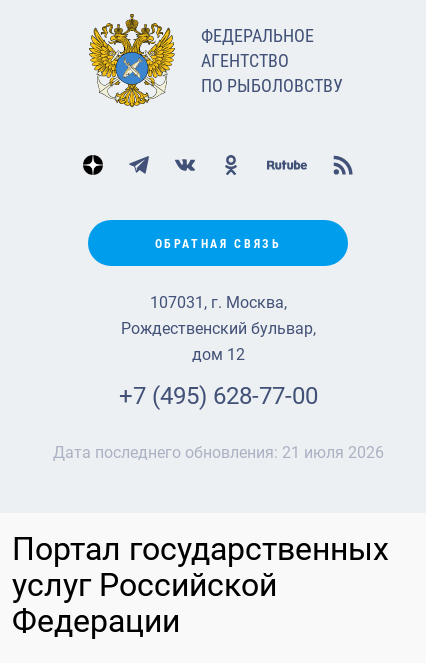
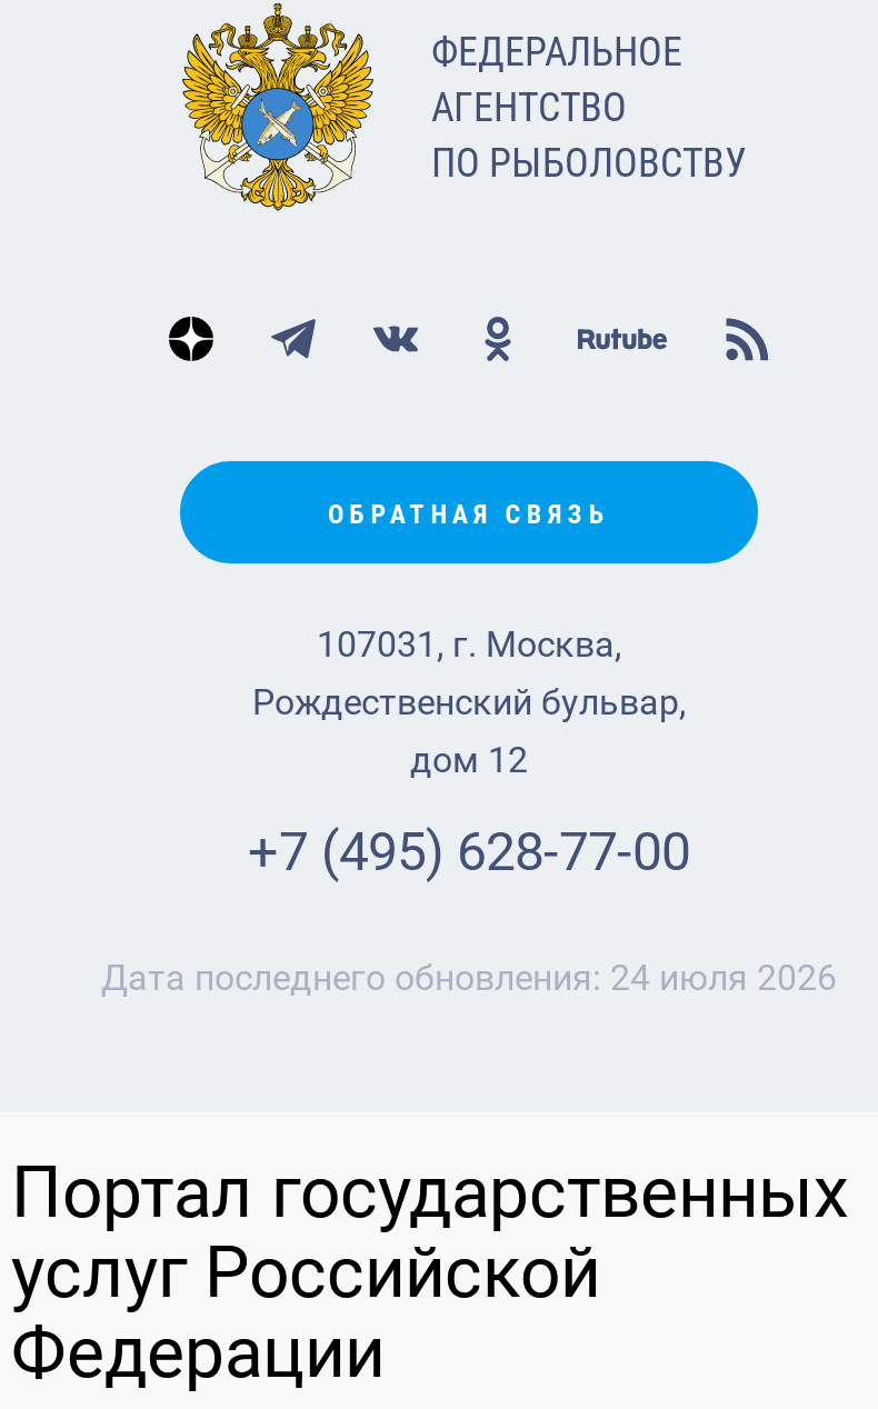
[52,443,383,462] Дата последнего обновления: 21 июля 2026 -> [101,957,837,999] Дата последнего обновления: 24 июля 2026

